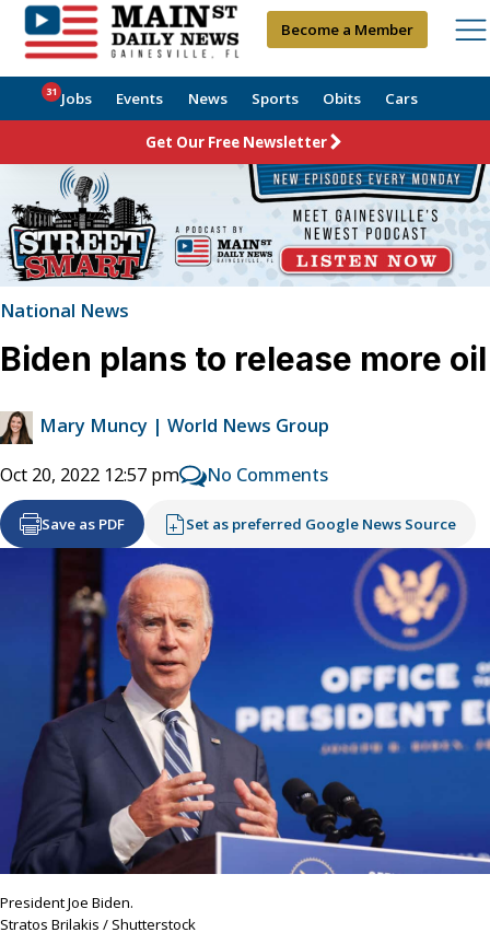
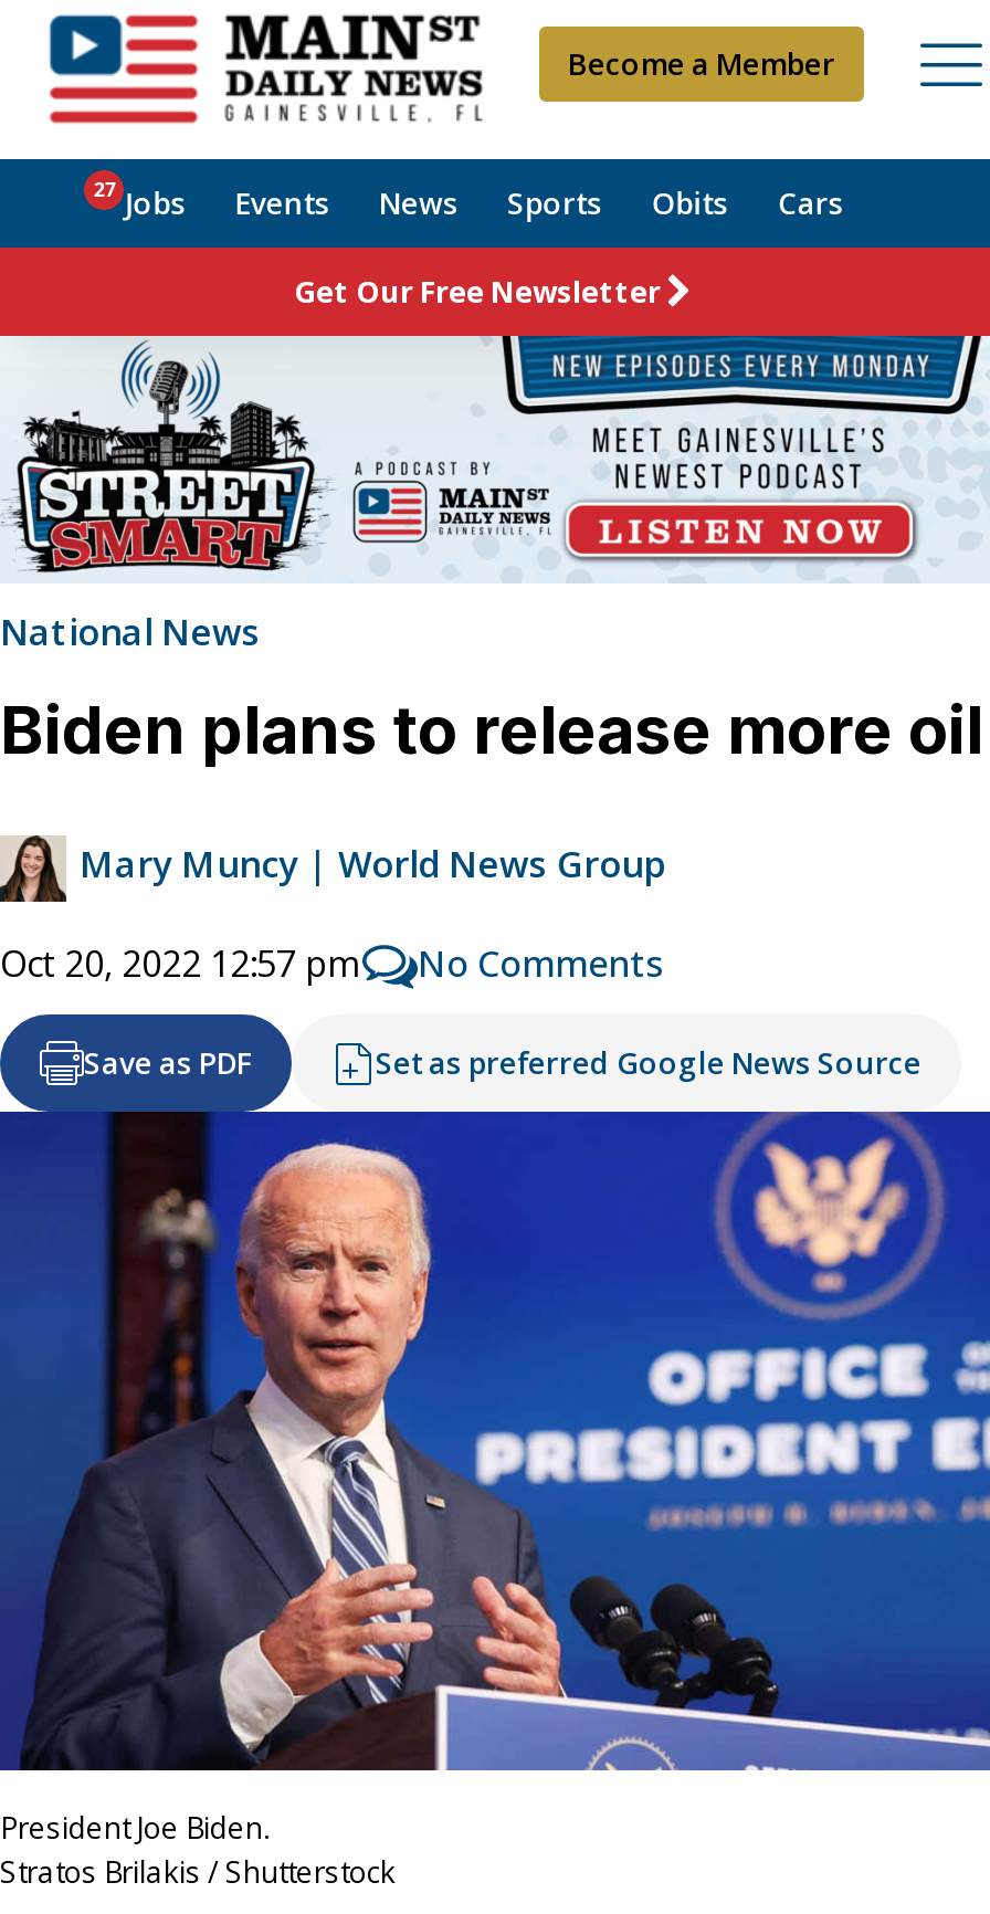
[46,84,418,108] 31 Jobs Events News Sports Obits Cars -> [93,175,844,223] 27 Jobs Events News Sports Obits Cars

